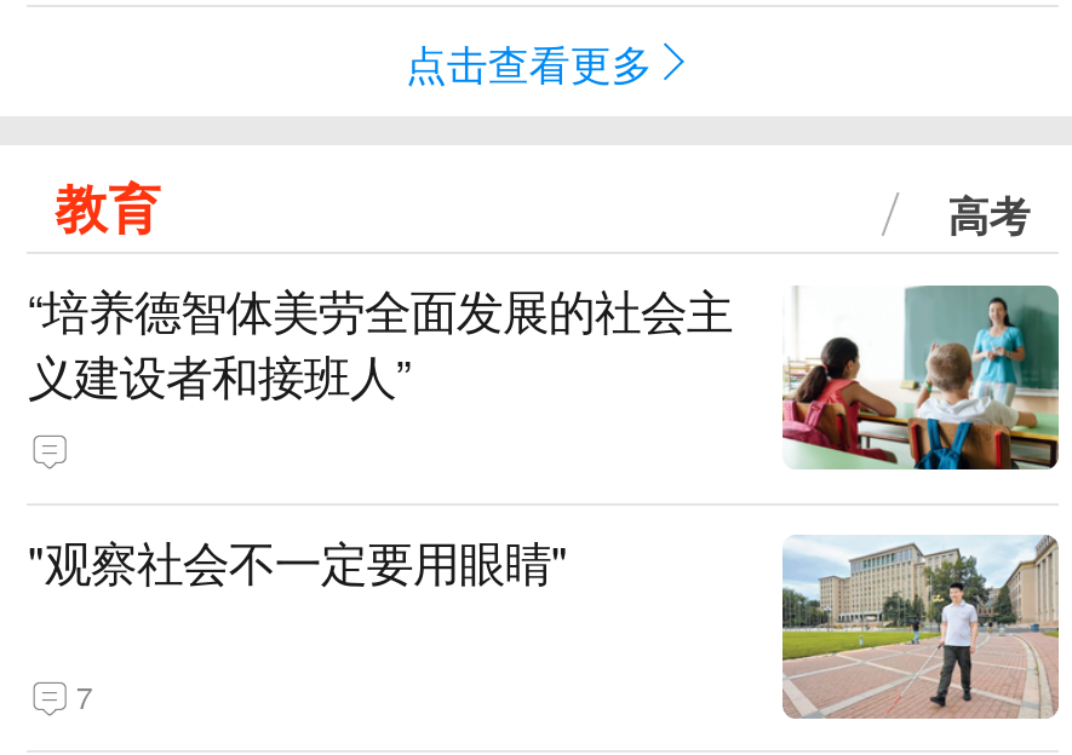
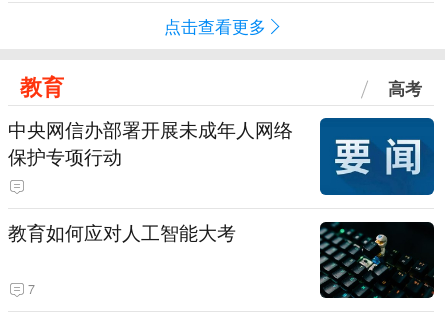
[28,277,1061,473] [image] | “培养德智体美劳全面发展的社会主 | 义建设者和接班人” -> [8,115,435,196] [image] | 中央网信办部署开展未成年人网络 | 保护专项行动
[28,527,568,595] "观察社会不一定要用眼睛" -> [8,218,236,246] 教育如何应对人工智能大考
[780,536,1061,720] [image] -> [319,221,435,299] [image]

